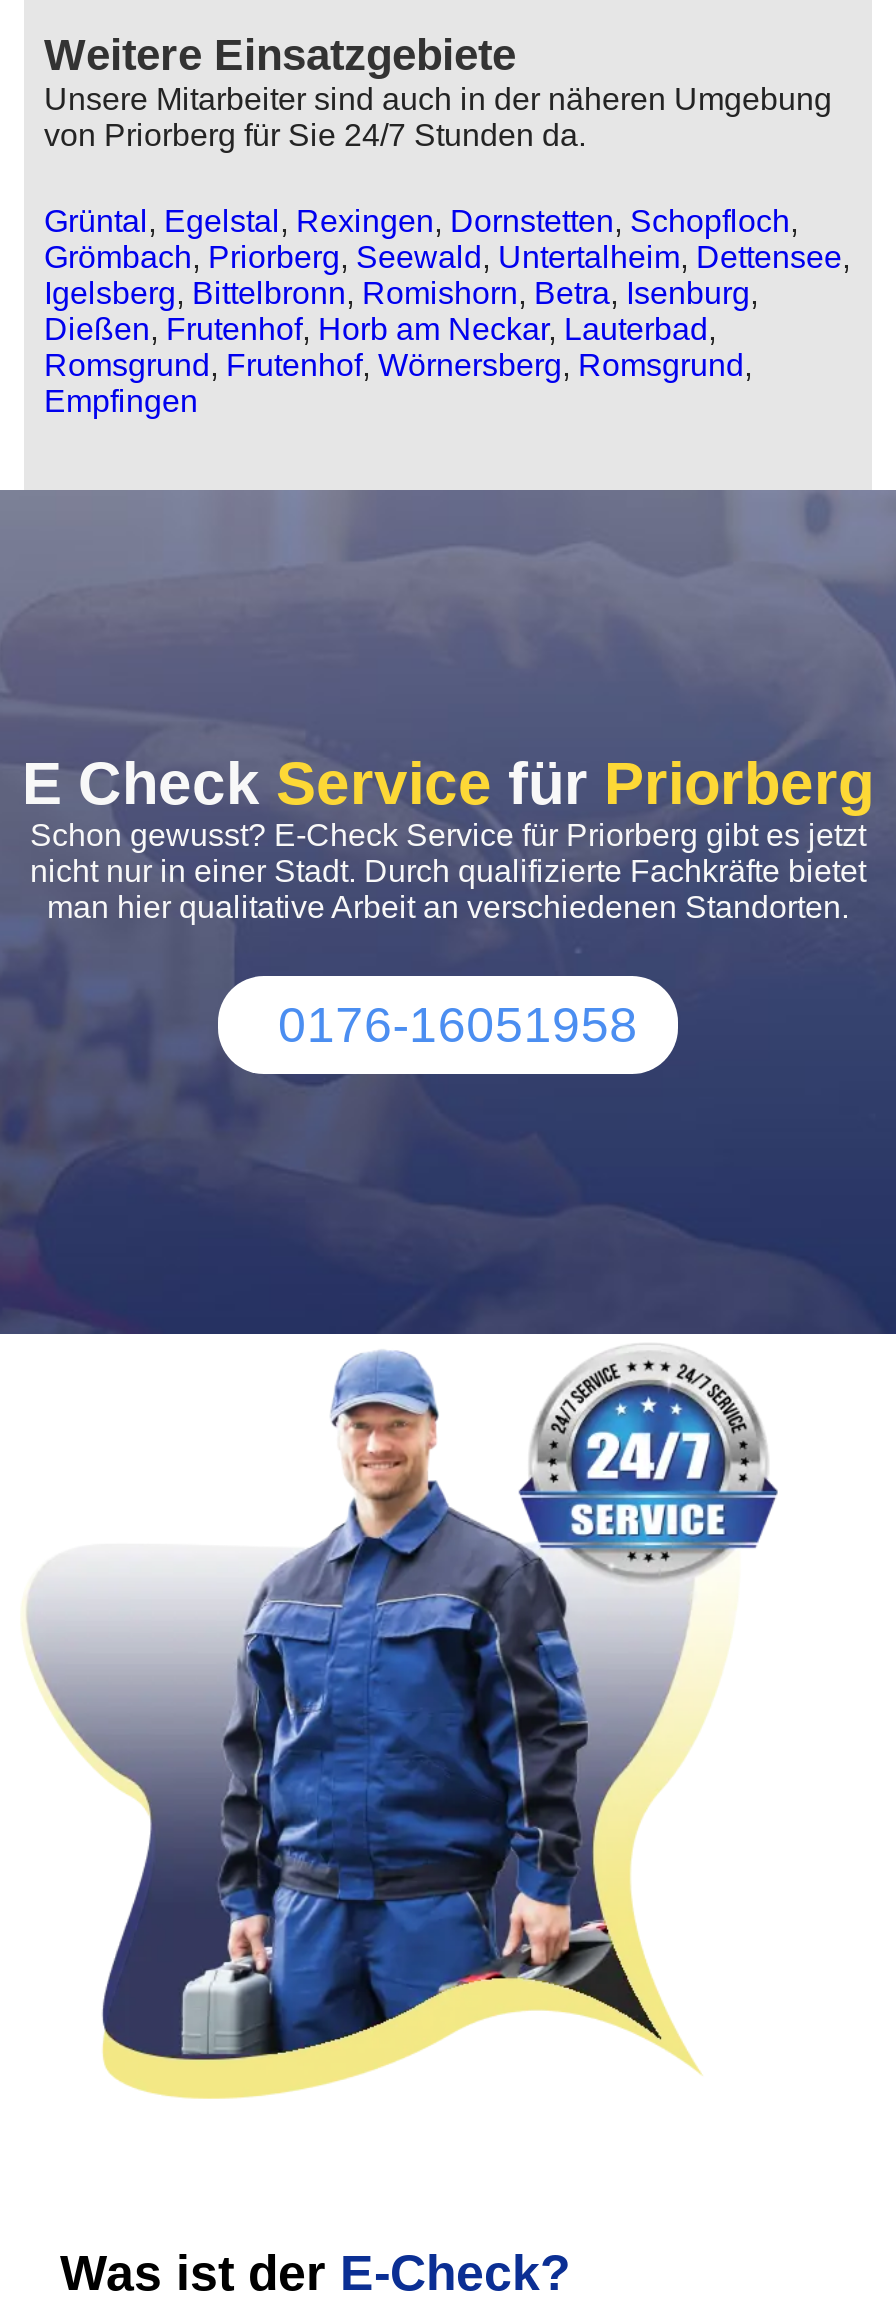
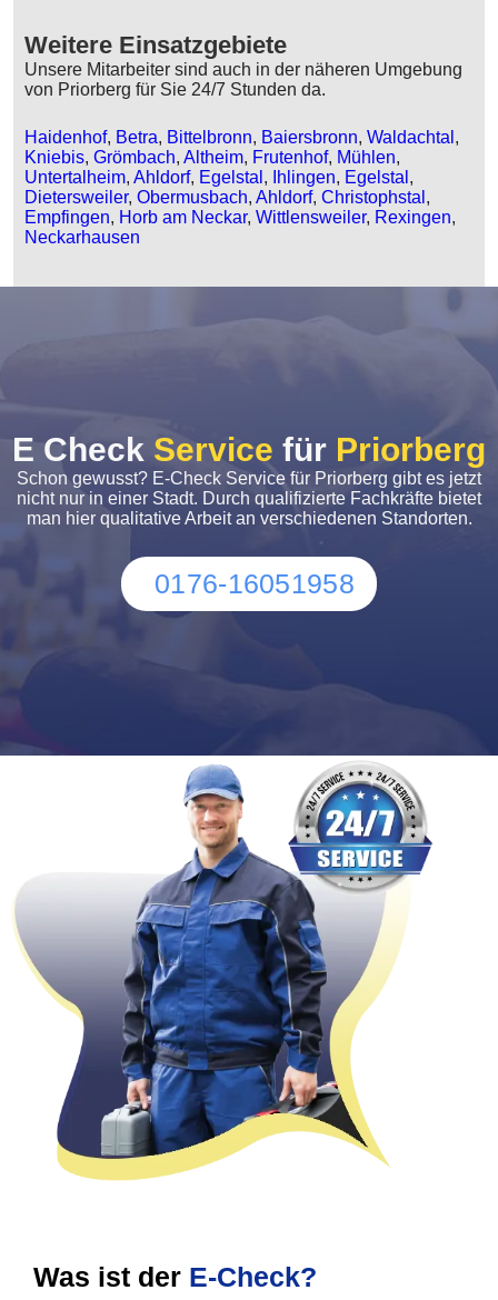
[44,204,850,418] Grüntal, Egelstal, Rexingen, Dornstetten, Schopfloch, | Grömbach, Priorberg, Seewald, Untertalheim, Dettensee, | Igelsberg, Bittelbronn, Romishorn, Betra, Isenburg, | Dießen,Frutenhof, Horb am Neckar, Lauterbad, | Romsgrund, Frutenhof, Wörnersberg, Romsgrund, | Empfingen -> [24,128,459,246] Haidenhof, Betra, Bittelbronn, Baiersbronn, Waldachtal, | Kniebis, Grömbach, Altheim, Frutenhof, Mühlen, | Untertalheim, Ahldorf, Egelstal, Ihlingen, Egelstal, | Dietersweiler,Obermusbach, Ahldorf, Christophstal, | Empfingen, Horb am Neckar, Wittlensweiler, Rexingen, | Neckarhausen

